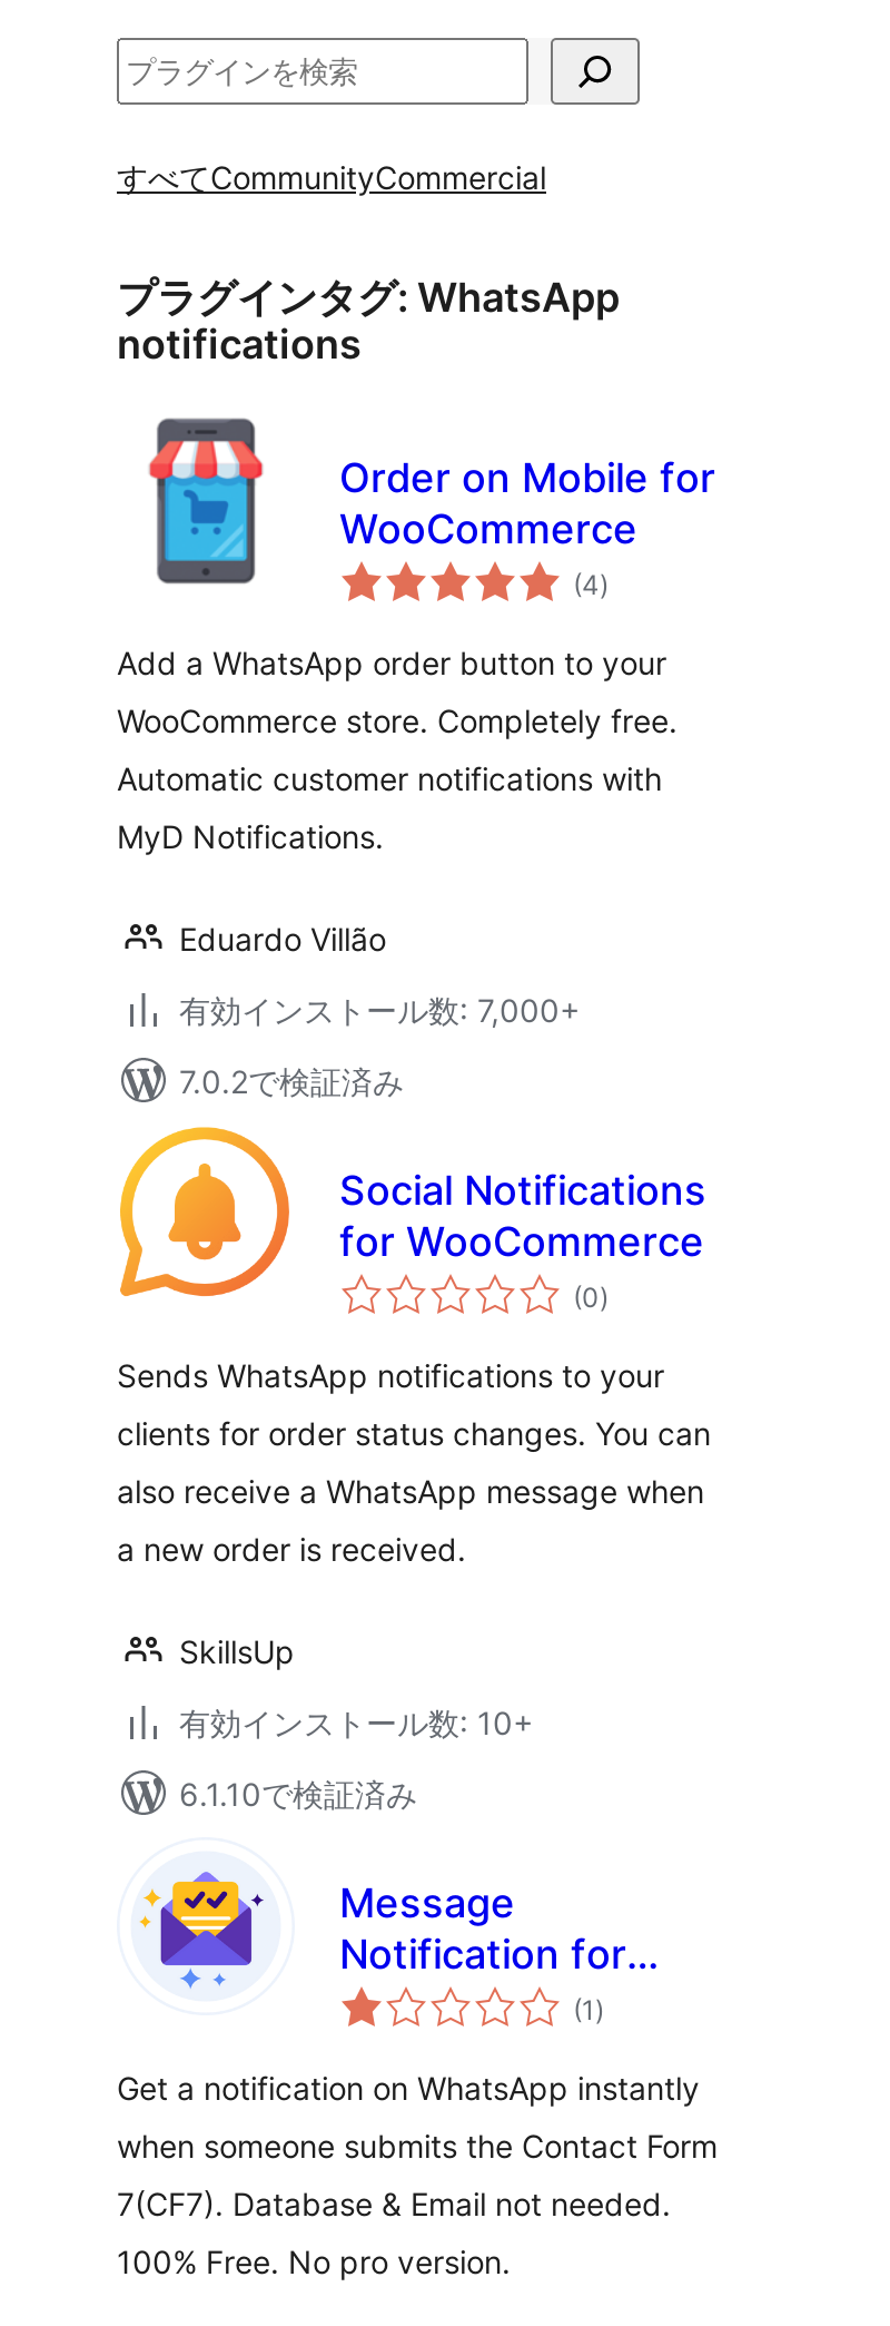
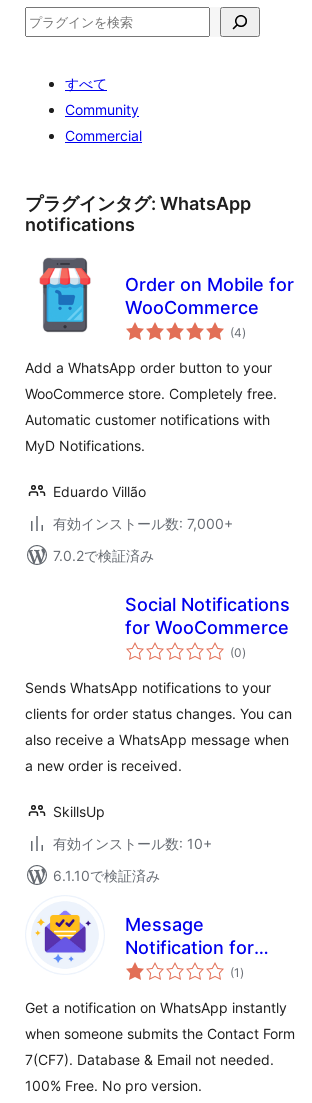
[117,1125,293,1298] [image] -> none

